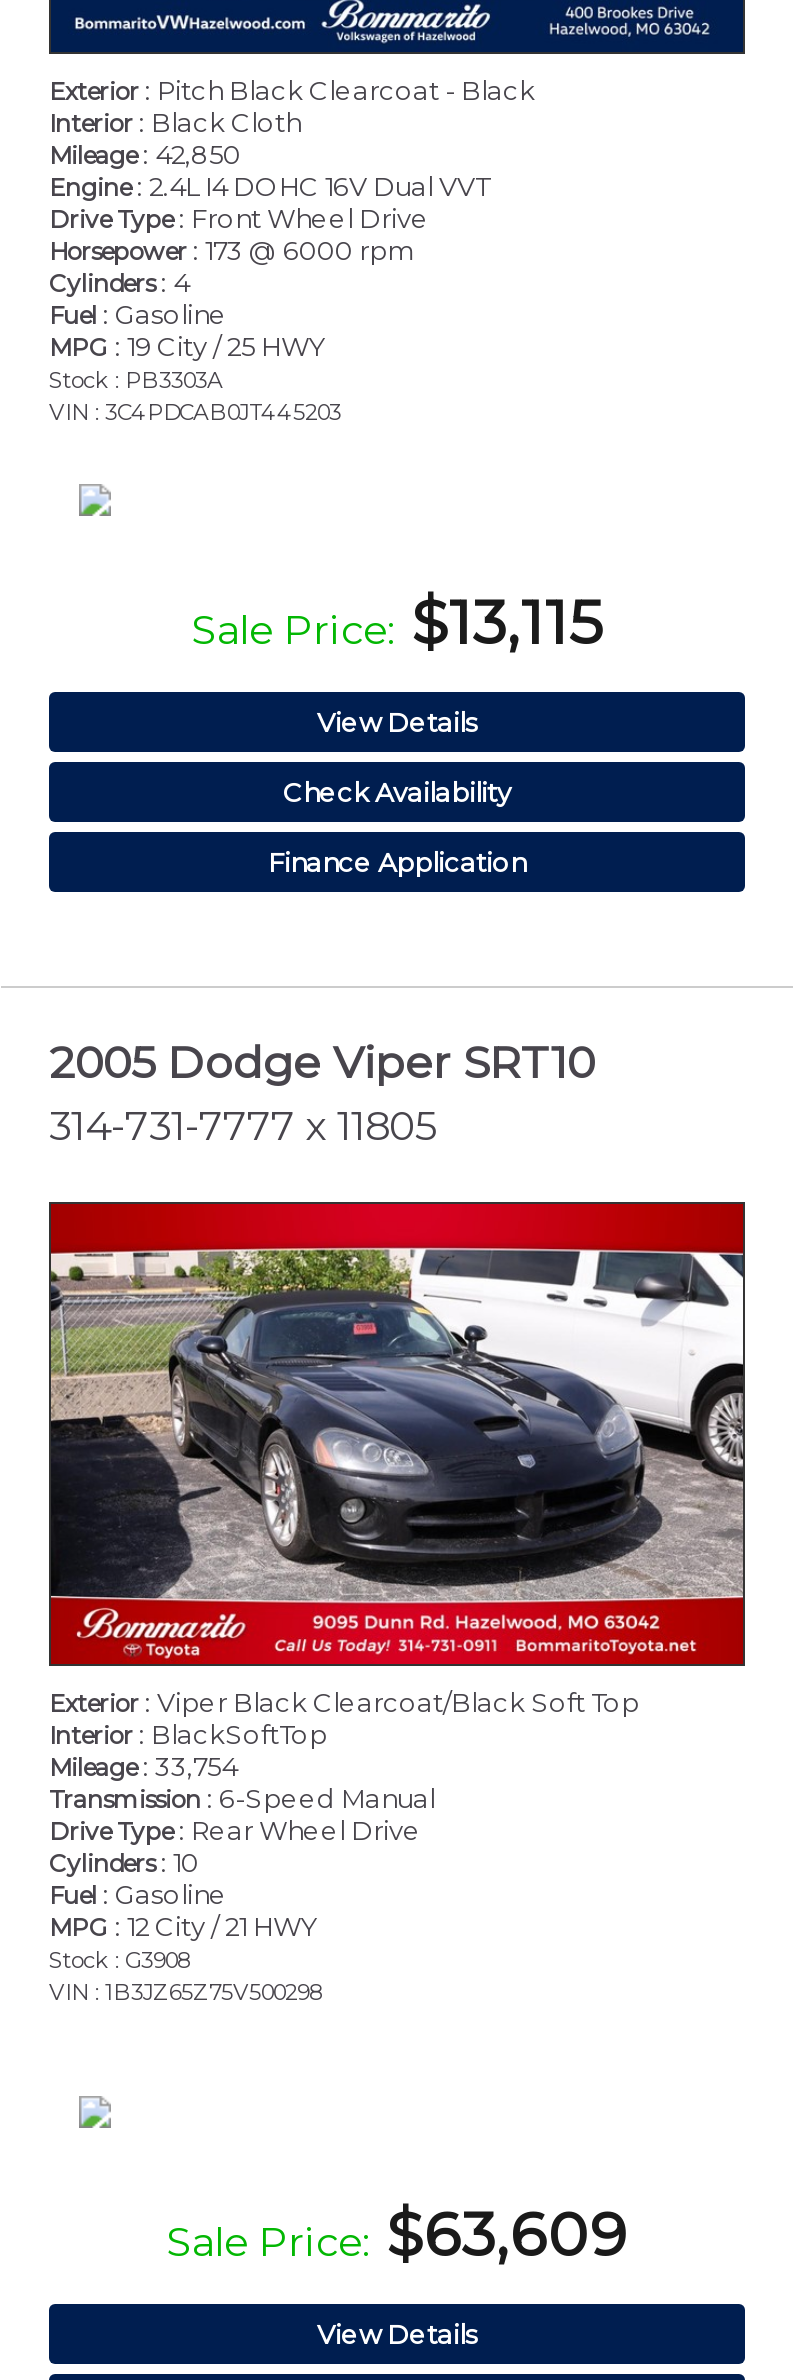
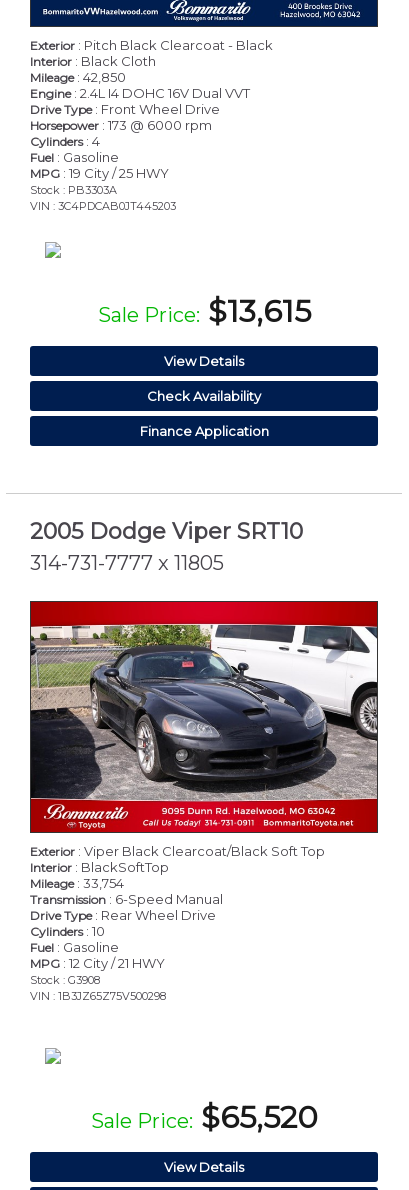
[191,587,603,661] Sale Price: $13,115 -> [97,293,310,330] Sale Price: $13,615
[166,2199,628,2273] Sale Price: $63,609 -> [90,1099,317,1136] Sale Price: $65,520

